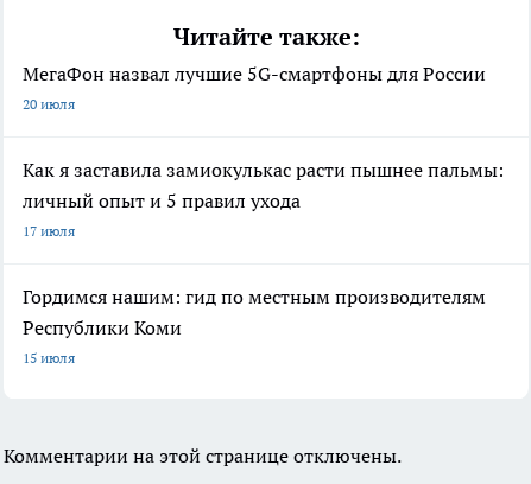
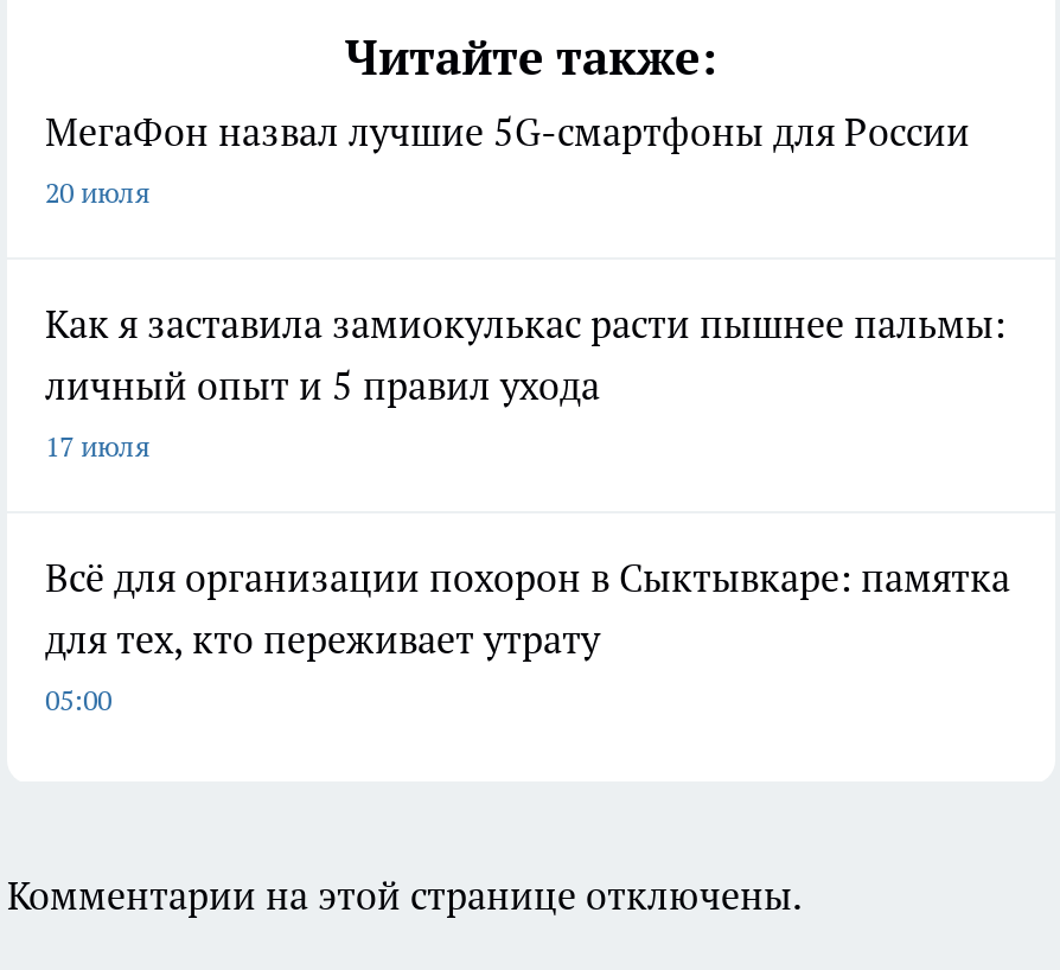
[23,284,486,366] Гордимся нашим: гид по местным производителям | Республики Коми | 15 июля -> [45,553,1010,717] Всё для организации похорон в Сыктывкаре: памятка | для тех, кто переживает утрату | 05:00

